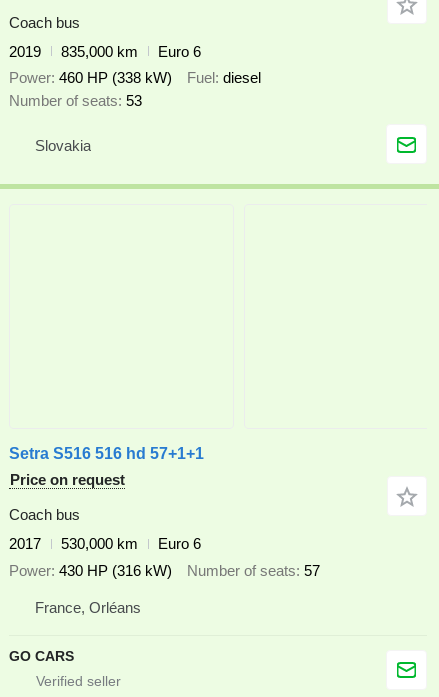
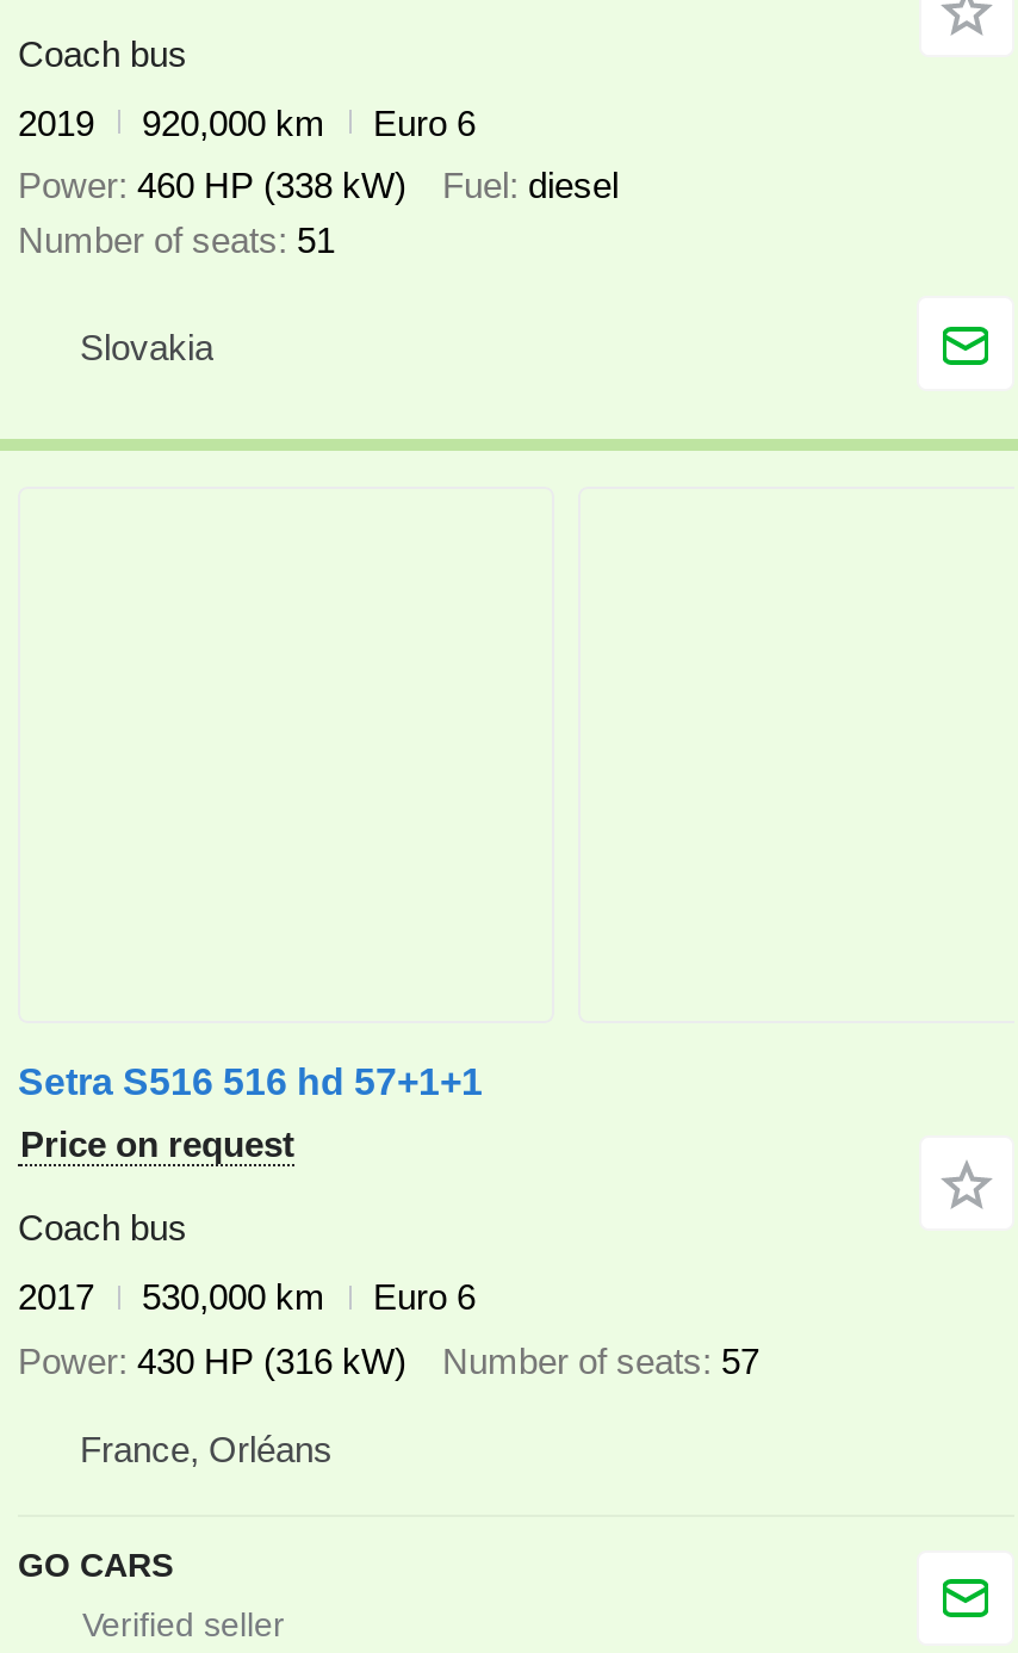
[9,43,201,60] 2019 835,000 km Euro 6 -> [18,102,476,142] 2019 920,000 km Euro 6
[9,92,142,109] Number of seats 53 -> [18,220,335,260] Number of seats 51

